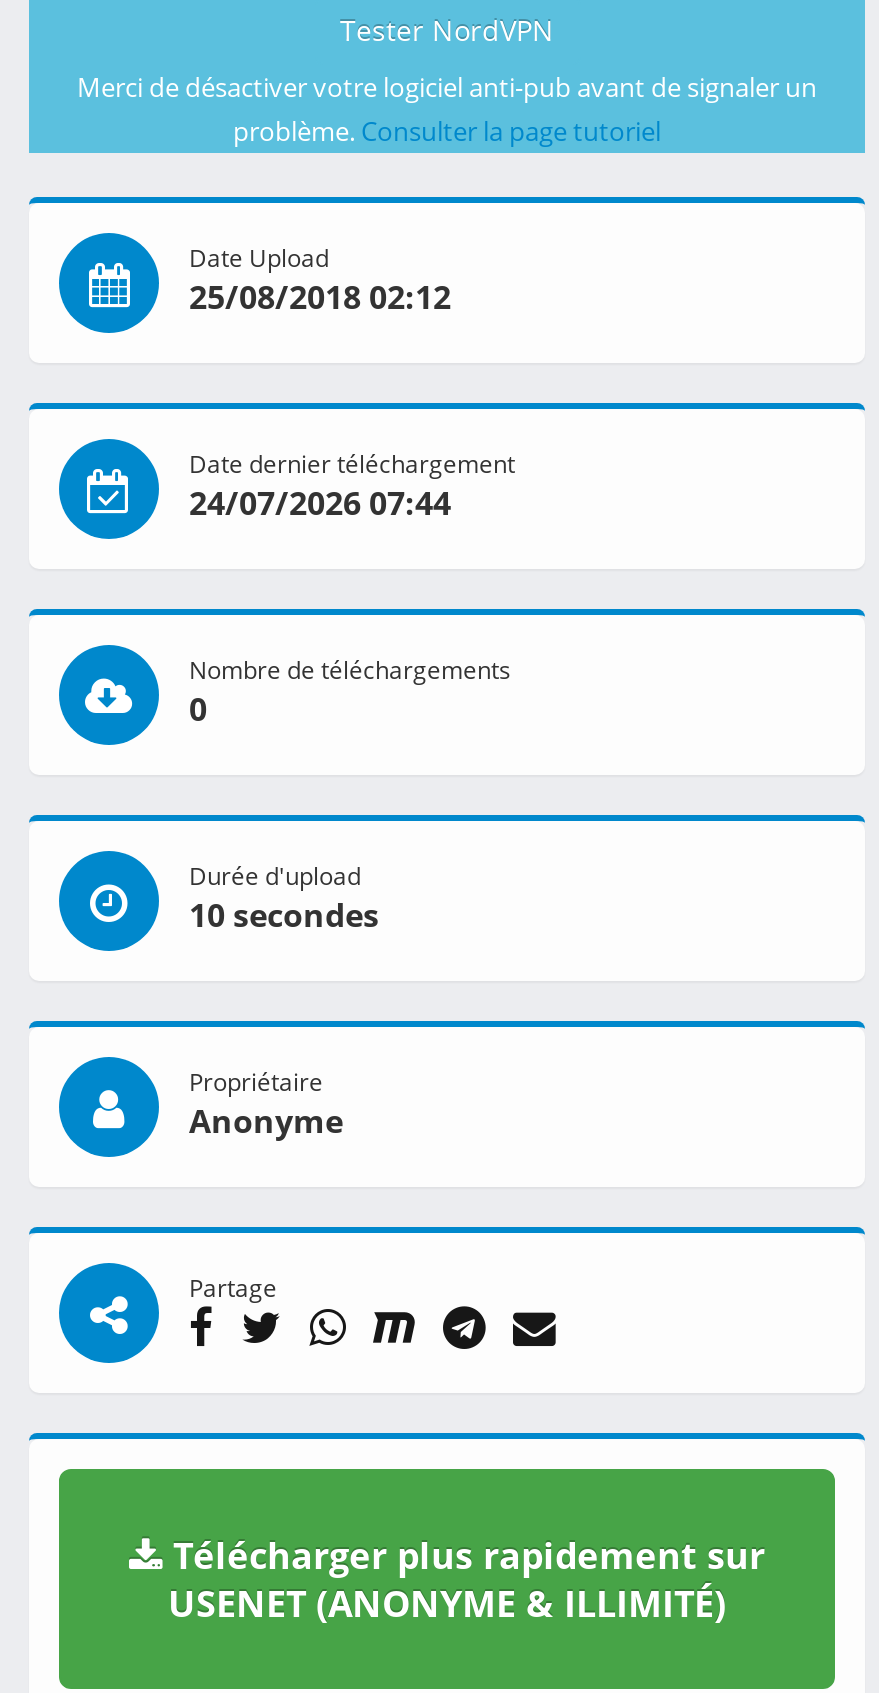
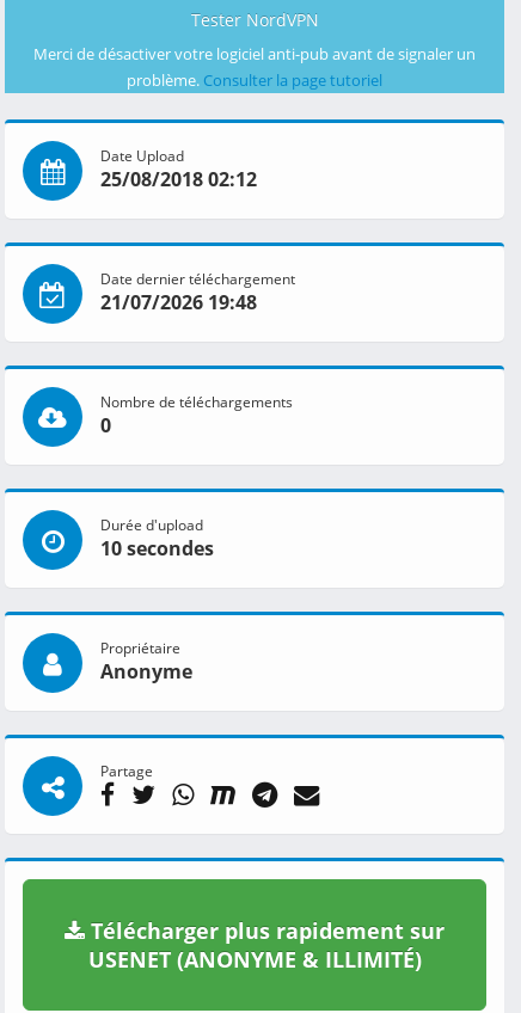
[189,481,451,525] 24/07/2026 07:44 -> [100,289,257,315] 21/07/2026 19:48

